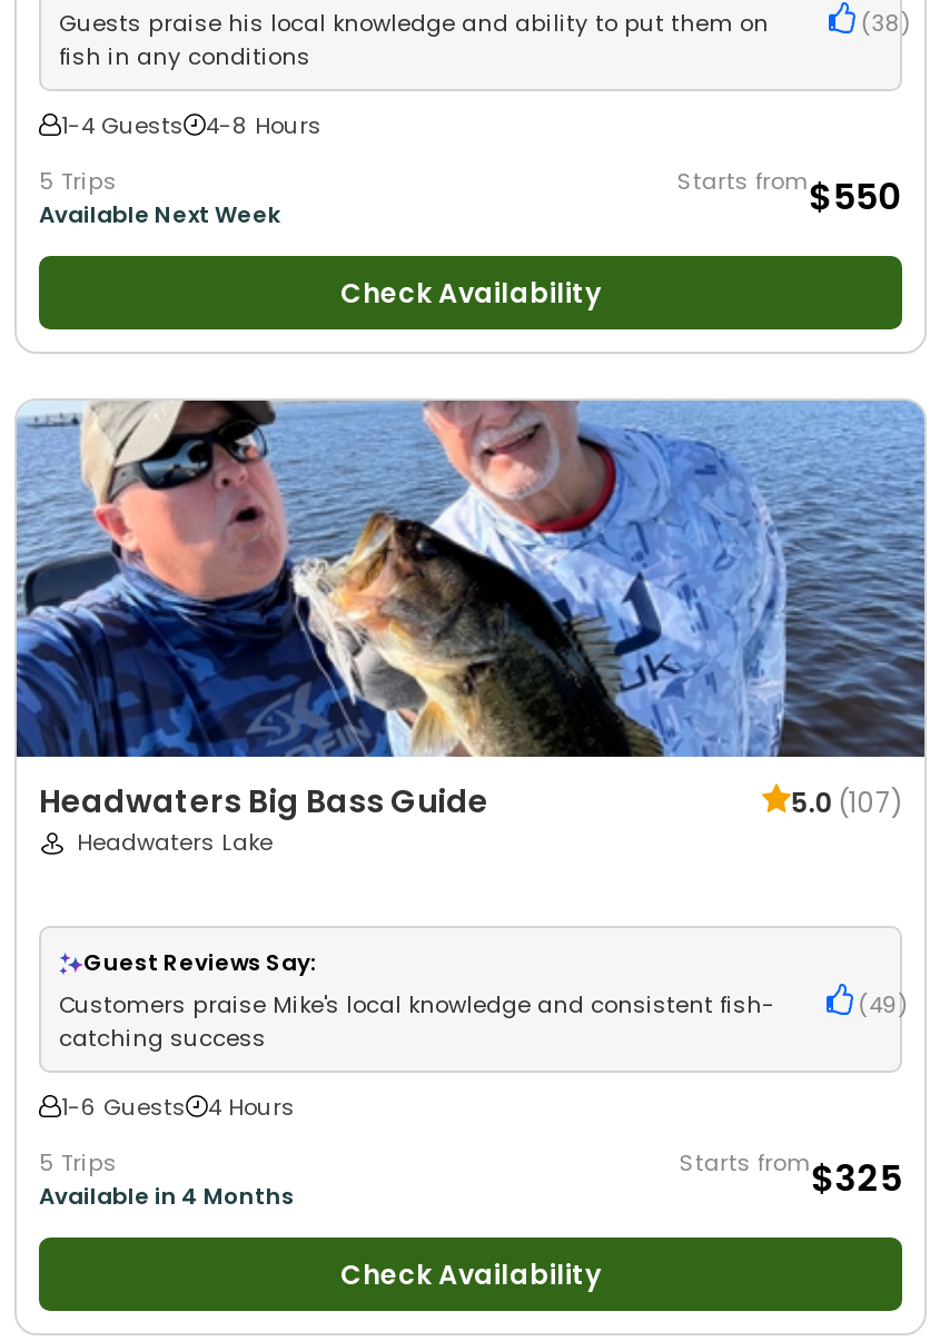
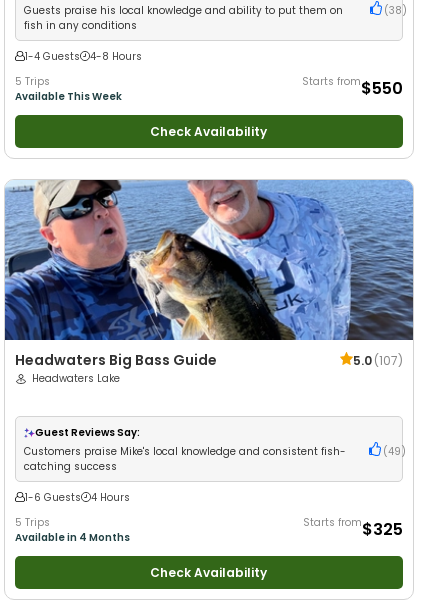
[39,198,281,231] Available Next Week -> [15,89,122,104] Available This Week

